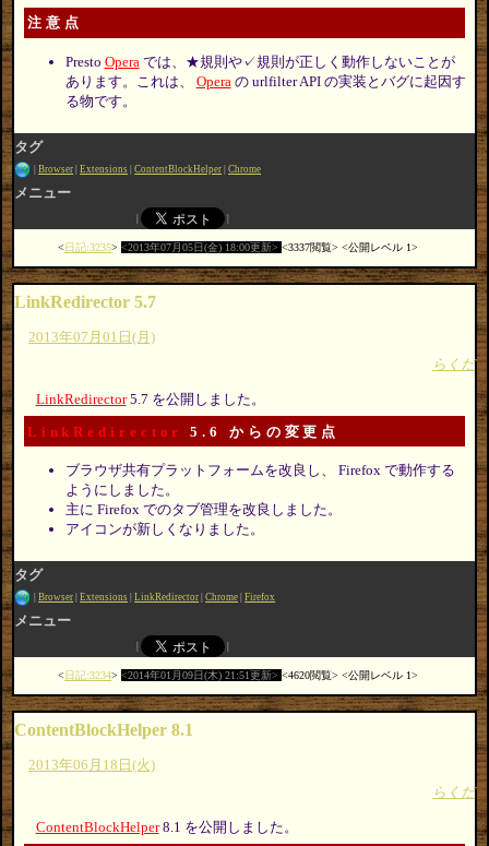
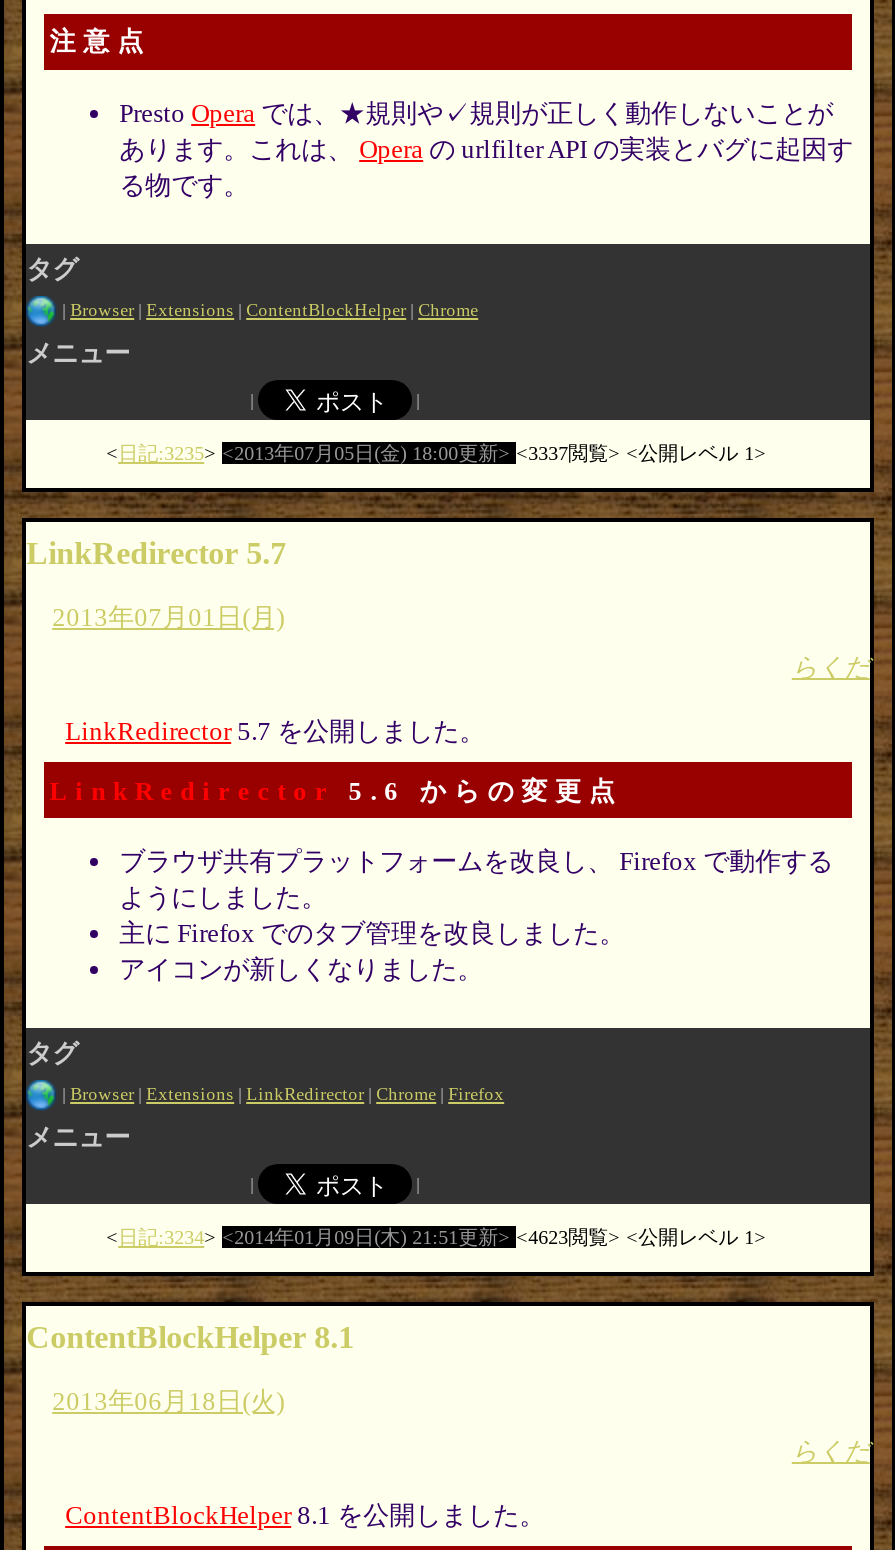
[288,669,332,681] 4620閲覧 -> [528,1225,608,1247] 4623閲覧

